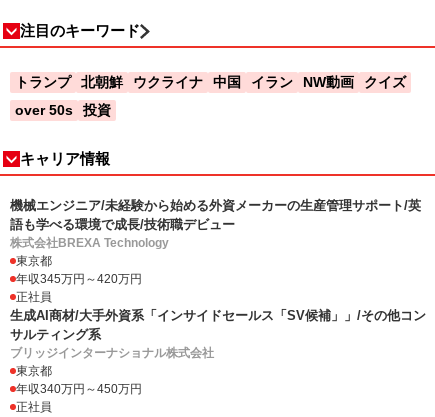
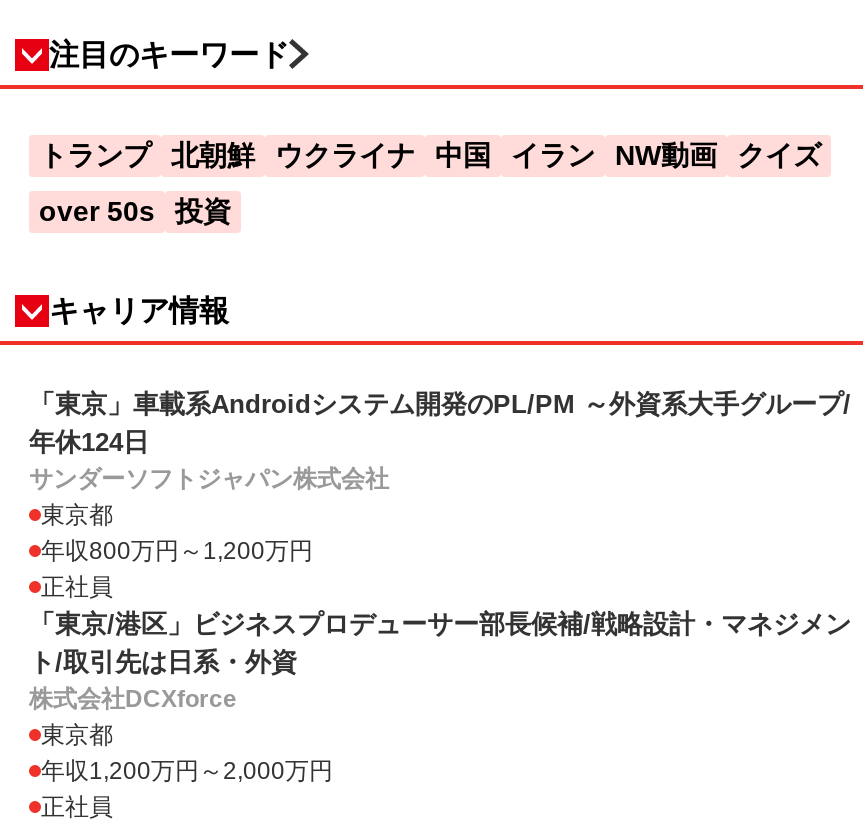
[10,198,421,250] 機械エンジニア/未経験から始める外資メーカーの生産管理サポート/英 | 語も学べる環境で成長/技術職デビュー | 株式会社BREXA Technology -> [29,389,851,493] 「東京」車載系Androidシステム開発のPL/PM ～外資系大手グループ/ | 年休124日 | サンダーソフトジャパン株式会社
[16,272,142,286] 年収345万円～420万円 -> [41,537,313,565] 年収800万円～1,200万円
[10,308,426,360] 生成AI商材/大手外資系「インサイドセールス「SV候補」」/その他コン | サルティング系 | ブリッジインターナショナル株式会社 -> [29,609,851,713] 「東京/港区」ビジネスプロデューサー部長候補/戦略設計・マネジメン | ト/取引先は日系・外資 | 株式会社DCXforce
[16,382,142,396] 年収340万円～450万円 -> [41,757,333,785] 年収1,200万円～2,000万円

